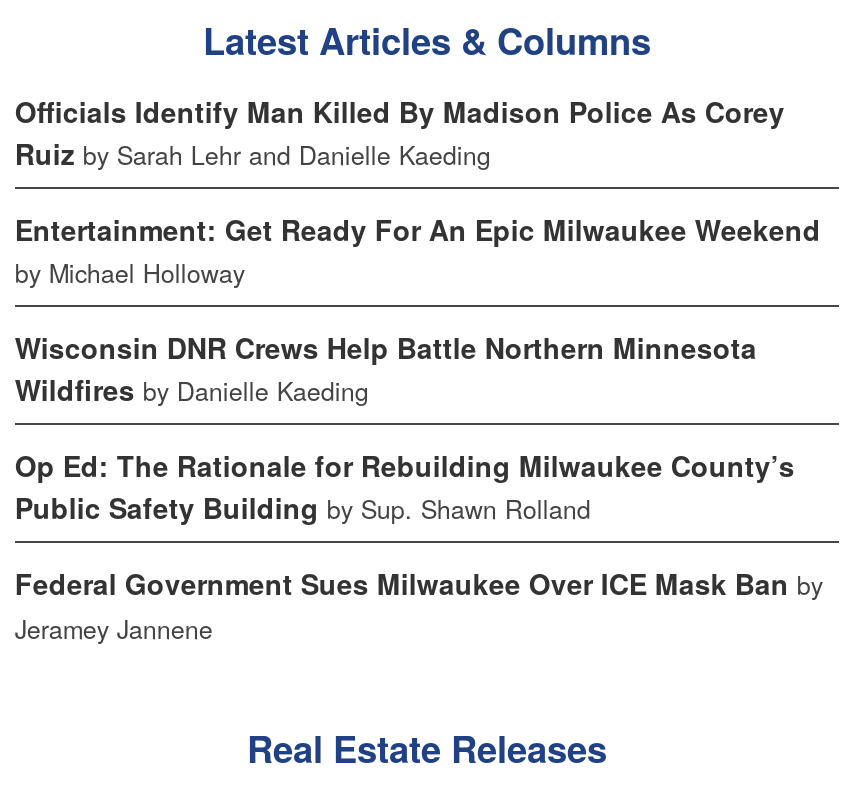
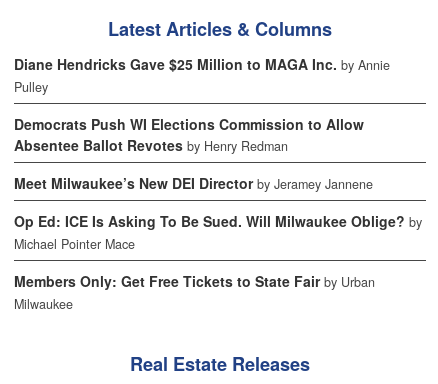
[15,91,785,173] Officials Identify Man Killed By Madison Police As Corey | Ruiz by Sarah Lehr and Danielle Kaeding -> [14,54,390,96] Diane Hendricks Gave $25 Million to MAGA Inc. by Annie | Pulley
[15,209,821,291] Entertainment: Get Ready For An Epic Milwaukee Weekend | by Michael Holloway -> [14,114,364,155] Democrats Push WI Elections Commission to Allow | Absentee Ballot Revotes by Henry Redman
[15,327,757,409] Wisconsin DNR Crews Help Battle Northern Minnesota | Wildfires by Danielle Kaeding -> [14,173,373,193] Meet Milwaukee’s New DEI Director by Jeramey Jannene
[15,445,795,527] Op Ed: The Rationale for Rebuilding Milwaukee County’s | Public Safety Building by Sup. Shawn Rolland -> [14,211,422,253] Op Ed: ICE Is Asking To Be Sued. Will Milwaukee Oblige? by | Michael Pointer Mace
[15,563,823,647] Federal Government Sues Milwaukee Over ICE Mask Ban by | Jeramey Jannene -> [14,271,375,313] Members Only: Get Free Tickets to State Fair by Urban | Milwaukee

